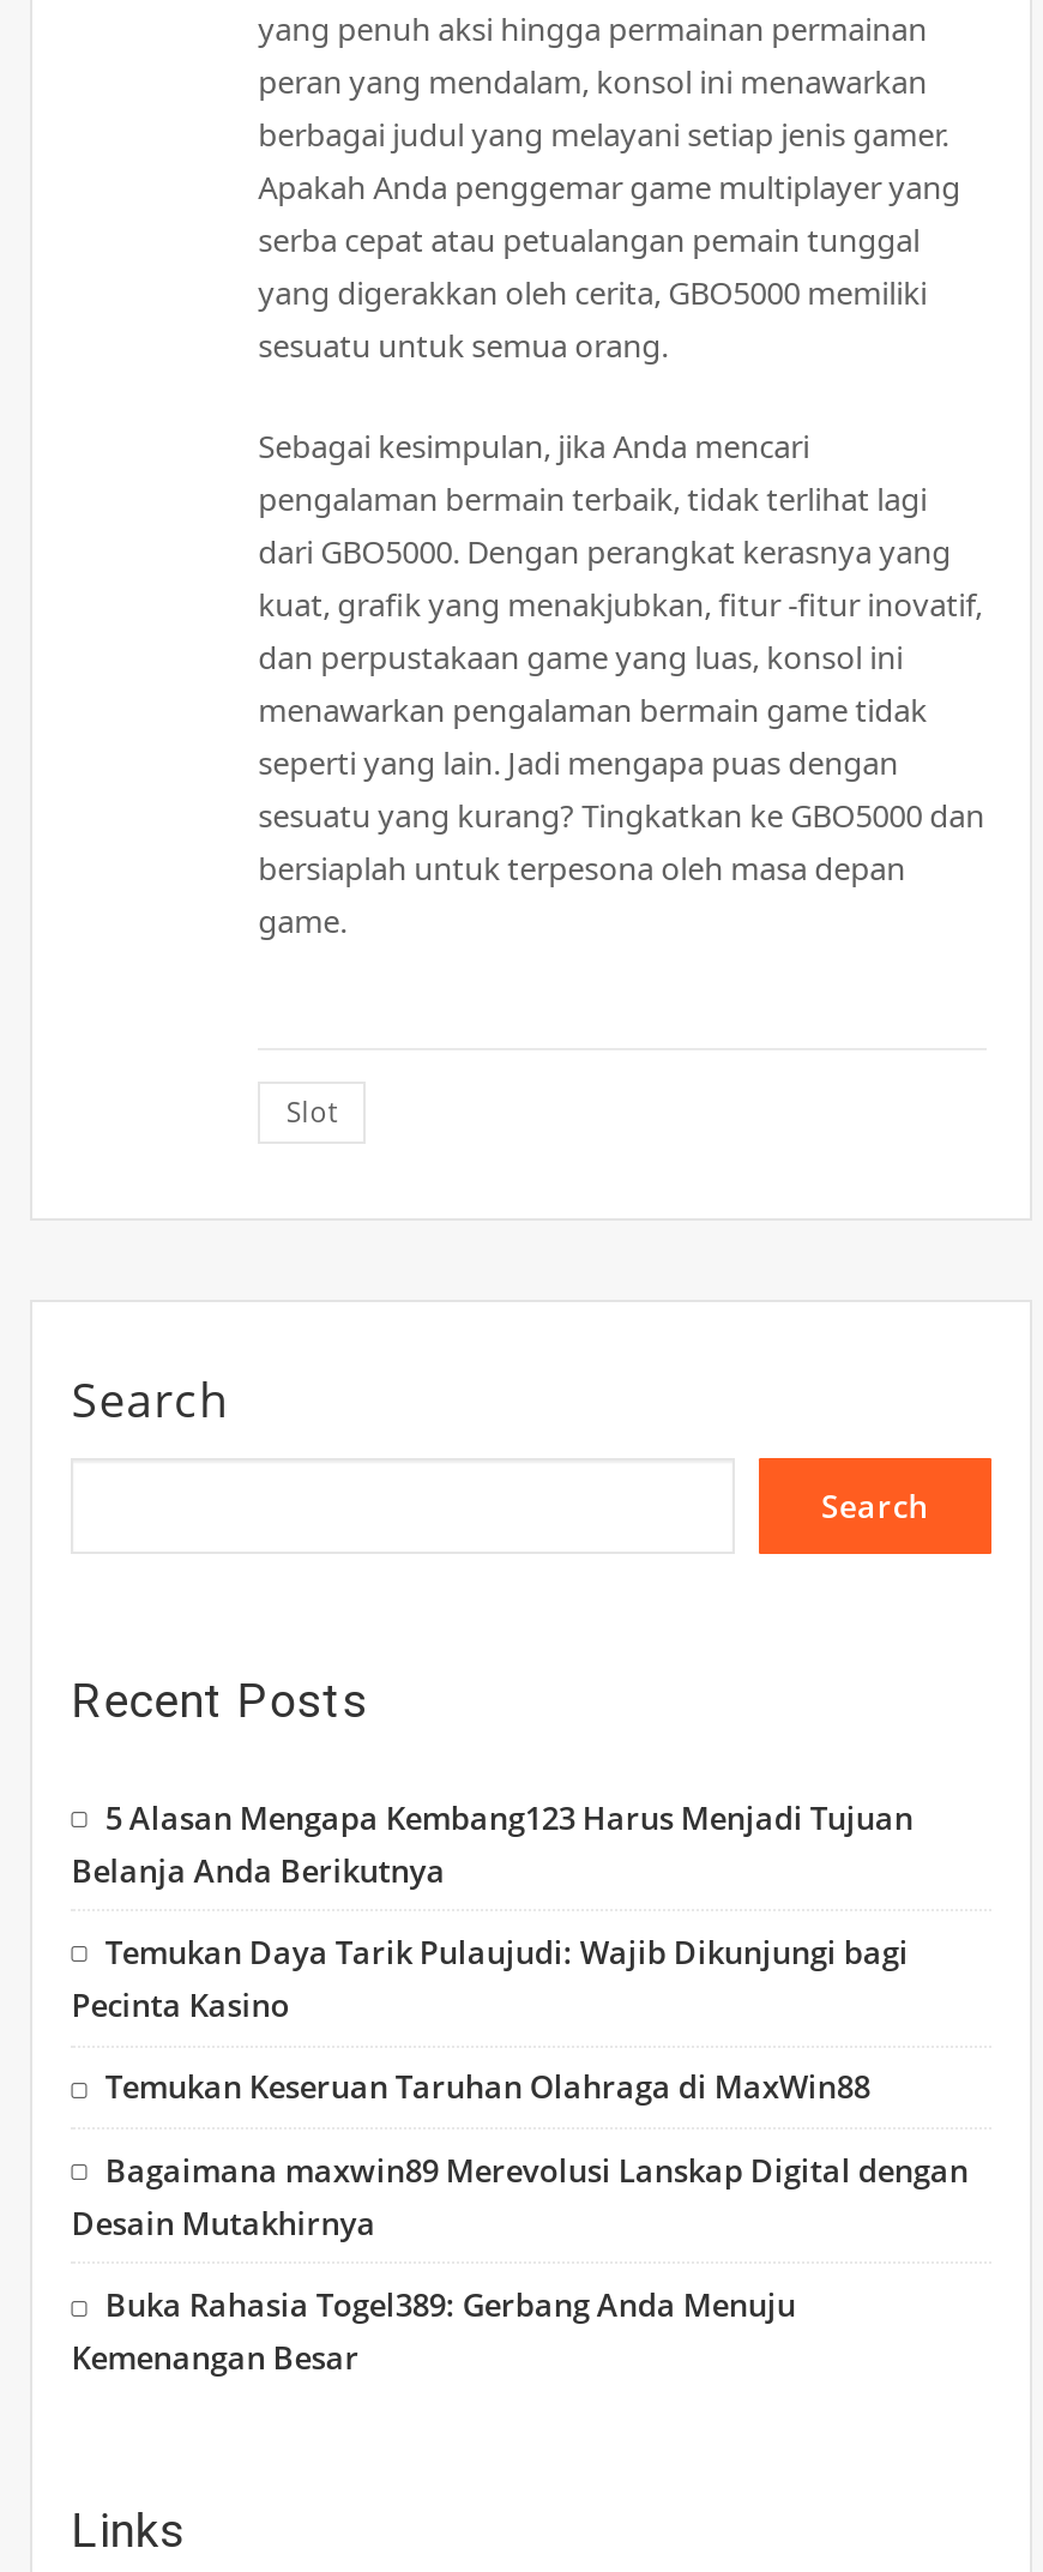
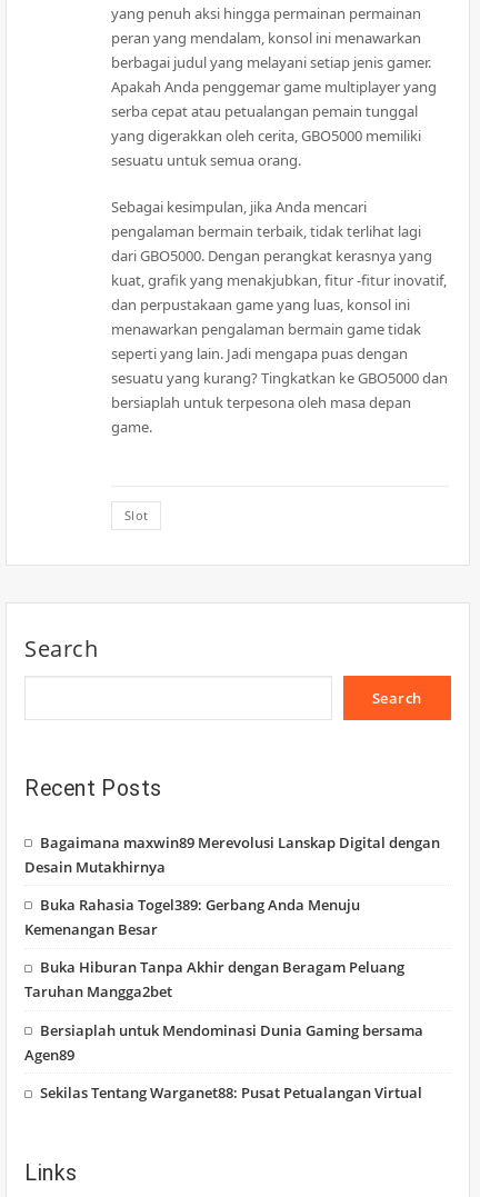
[71,1795,913,2109] 5 Alasan Mengapa Kembang123 Harus Menjadi Tujuan | Belanja Anda Berikutnya | Temukan Daya Tarik Pulaujudi: Wajib Dikunjungi bagi | Pecinta Kasino | Temukan Keseruan Taruhan Olahraga di MaxWin88 -> none
moved [71,2148,968,2379] -> [25,832,440,939]: Bagaimana maxwin89 Merevolusi Lanskap Digital dengan | Desain Mutakhirnya | Buka Rahasia Togel389: Gerbang Anda Menuju | Kemenangan Besar
none -> [25,957,424,1103] Buka Hiburan Tanpa Akhir dengan Beragam Peluang | Taruhan Mangga2bet | Bersiaplah untuk Mendominasi Dunia Gaming bersama | Agen89 | Sekilas Tentang Warganet88: Pusat Petualangan Virtual

